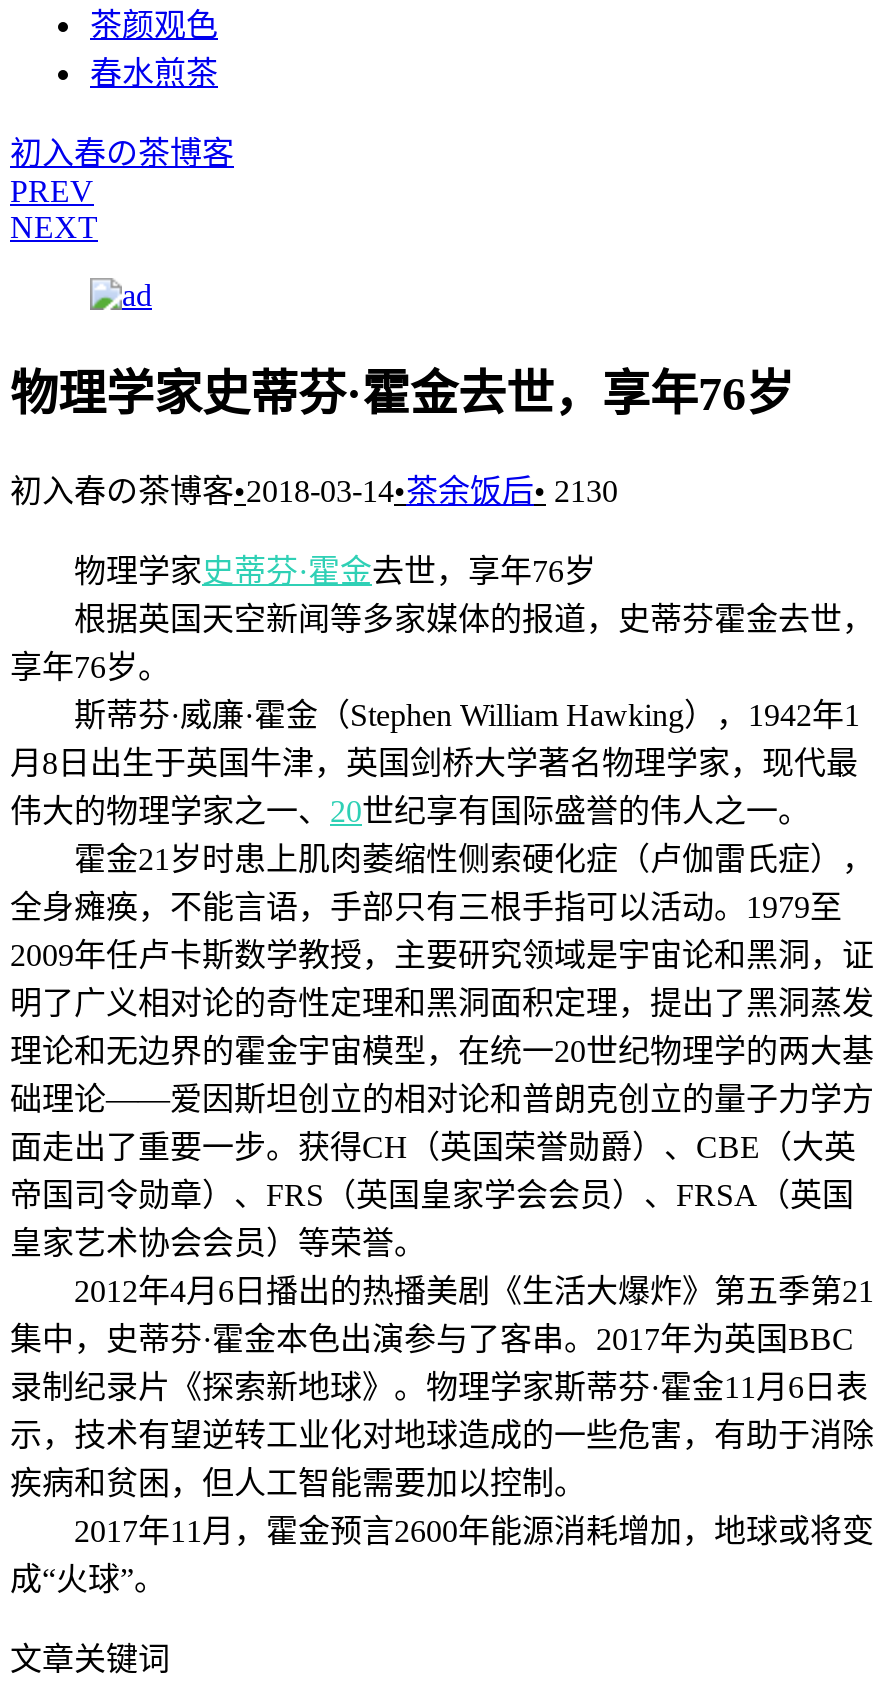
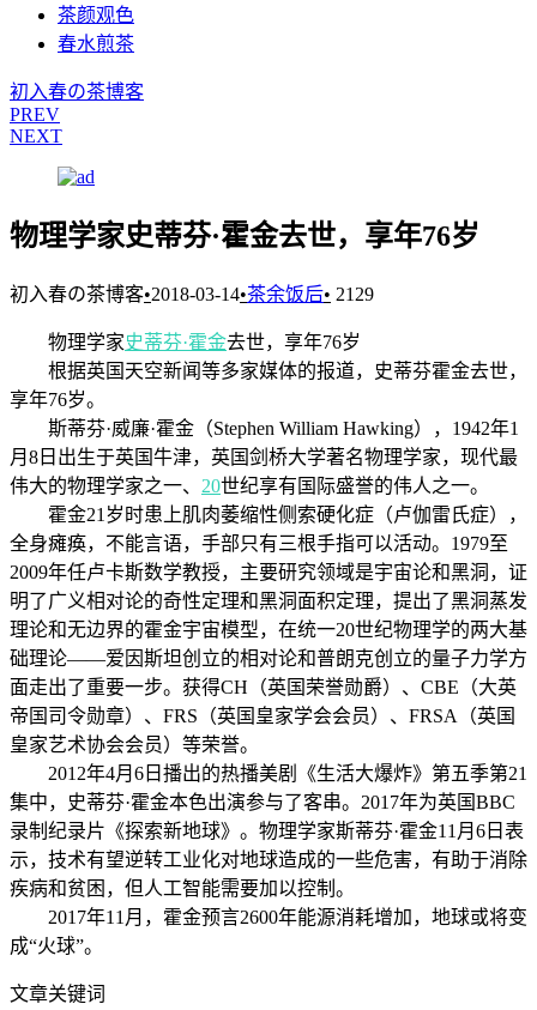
[10,474,618,508] 初入春の茶博客•2018-03-14•茶余饭后• 2130 -> [10,284,374,304] 初入春の茶博客•2018-03-14•茶余饭后• 2129

